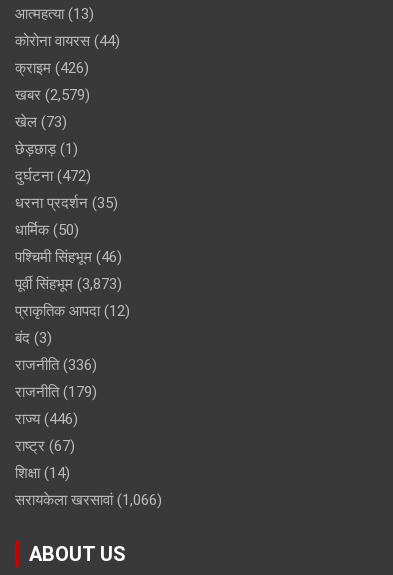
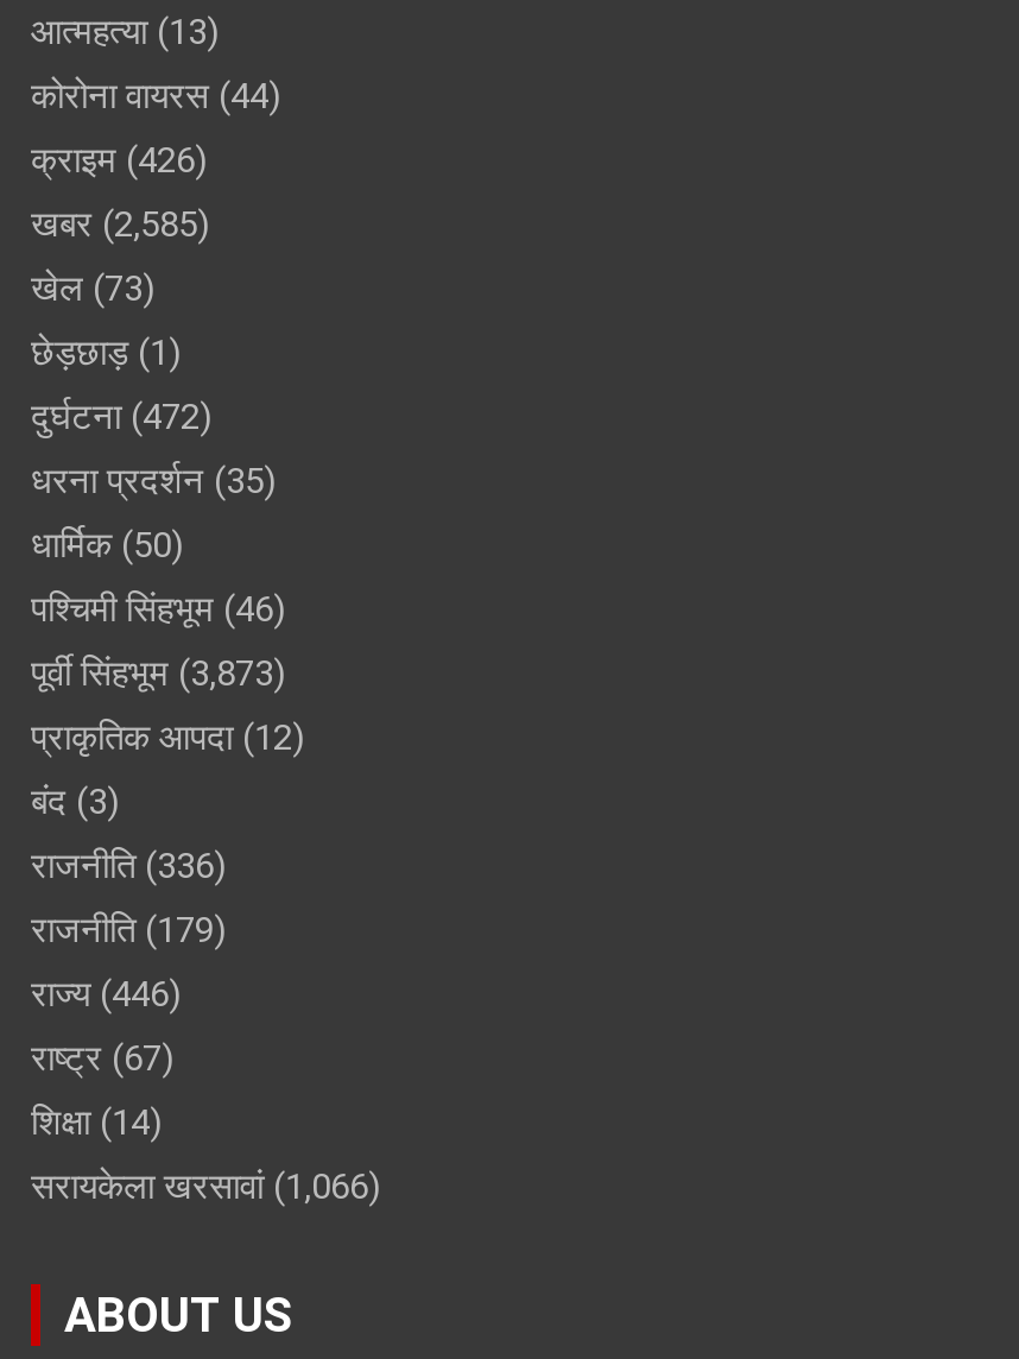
[15,86,90,104] खबर (2,579) -> [31,203,209,246] खबर (2,585)

